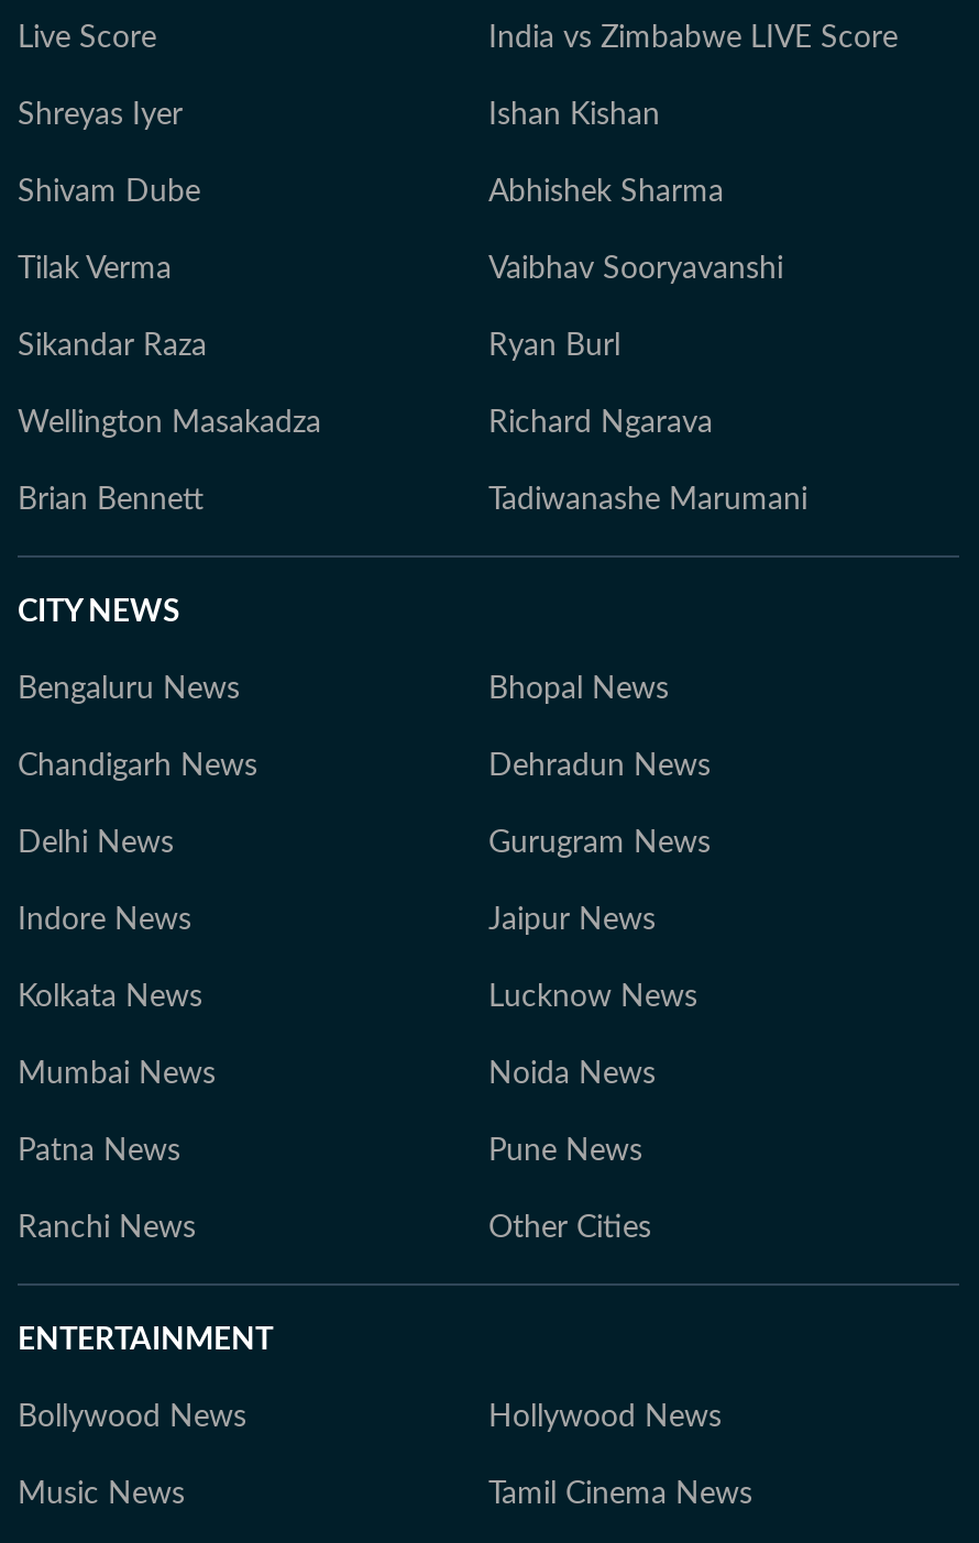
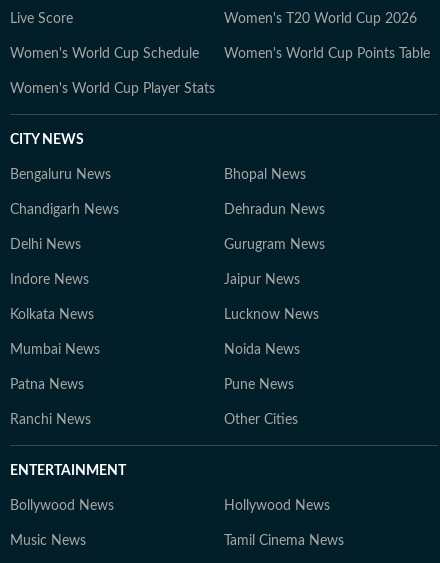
[18,23,898,516] India vs Zimbabwe LIVE Score | Shreyas Iyer | Ishan Kishan | Shivam Dube | Abhishek Sharma | Tilak Verma | Vaibhav Sooryavanshi | Sikandar Raza | Ryan Burl | Wellington Masakadza | Richard Ngarava | Brian Bennett | Tadiwanashe Marumani -> [10,12,430,96] Women's T20 World Cup 2026 | Women's World Cup Schedule | Women's World Cup Points Table | Women's World Cup Player Stats

